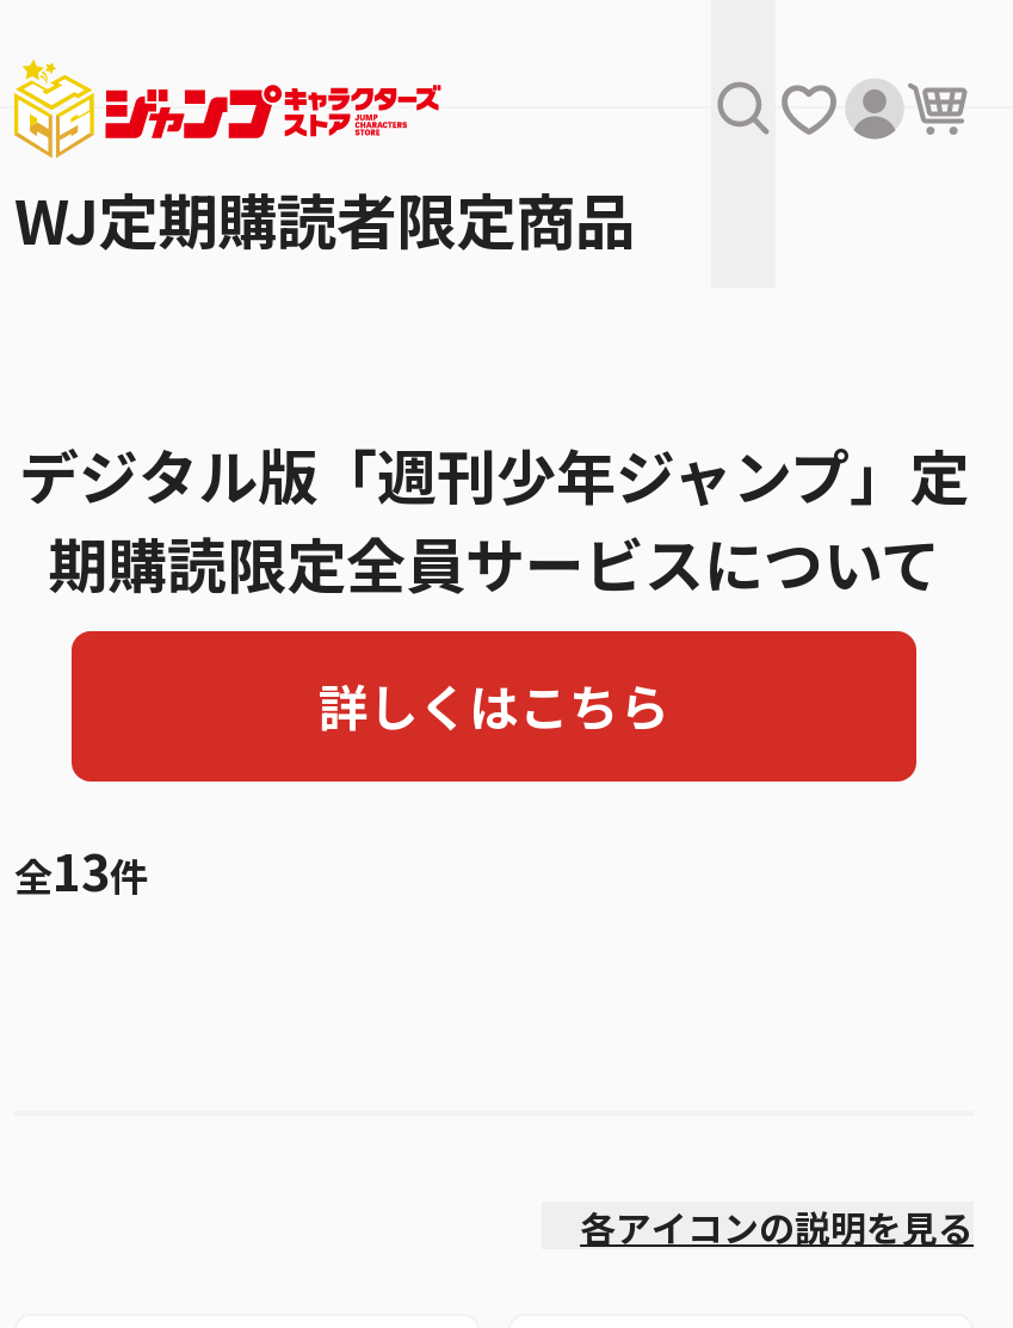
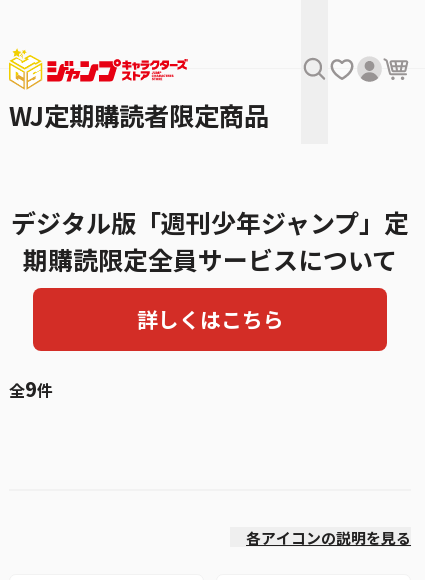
[14,834,148,906] 全13件 -> [9,373,53,403] 全9件

